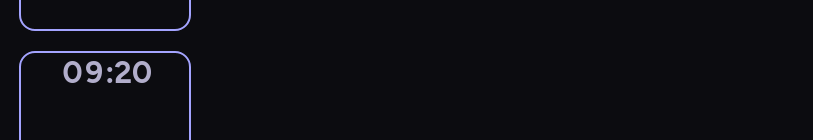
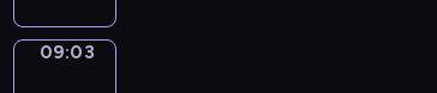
[63,55,155,91] 09:20 -> [39,41,95,63] 09:03

